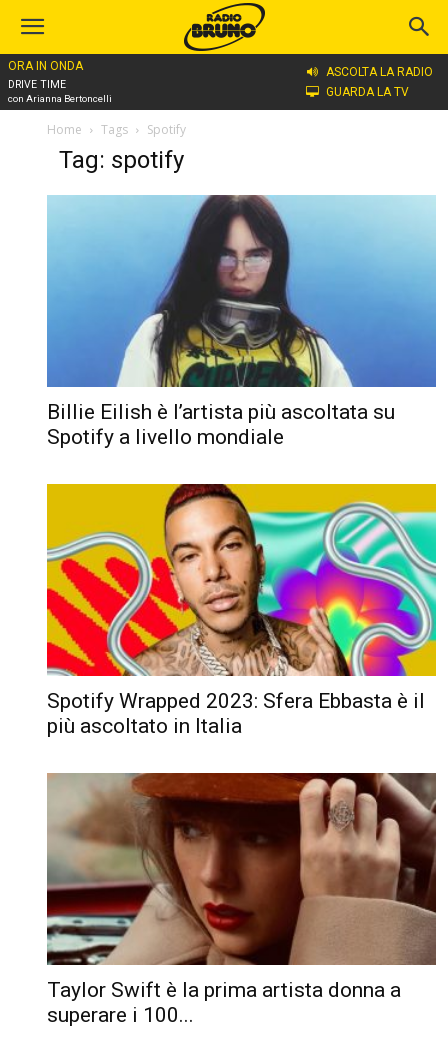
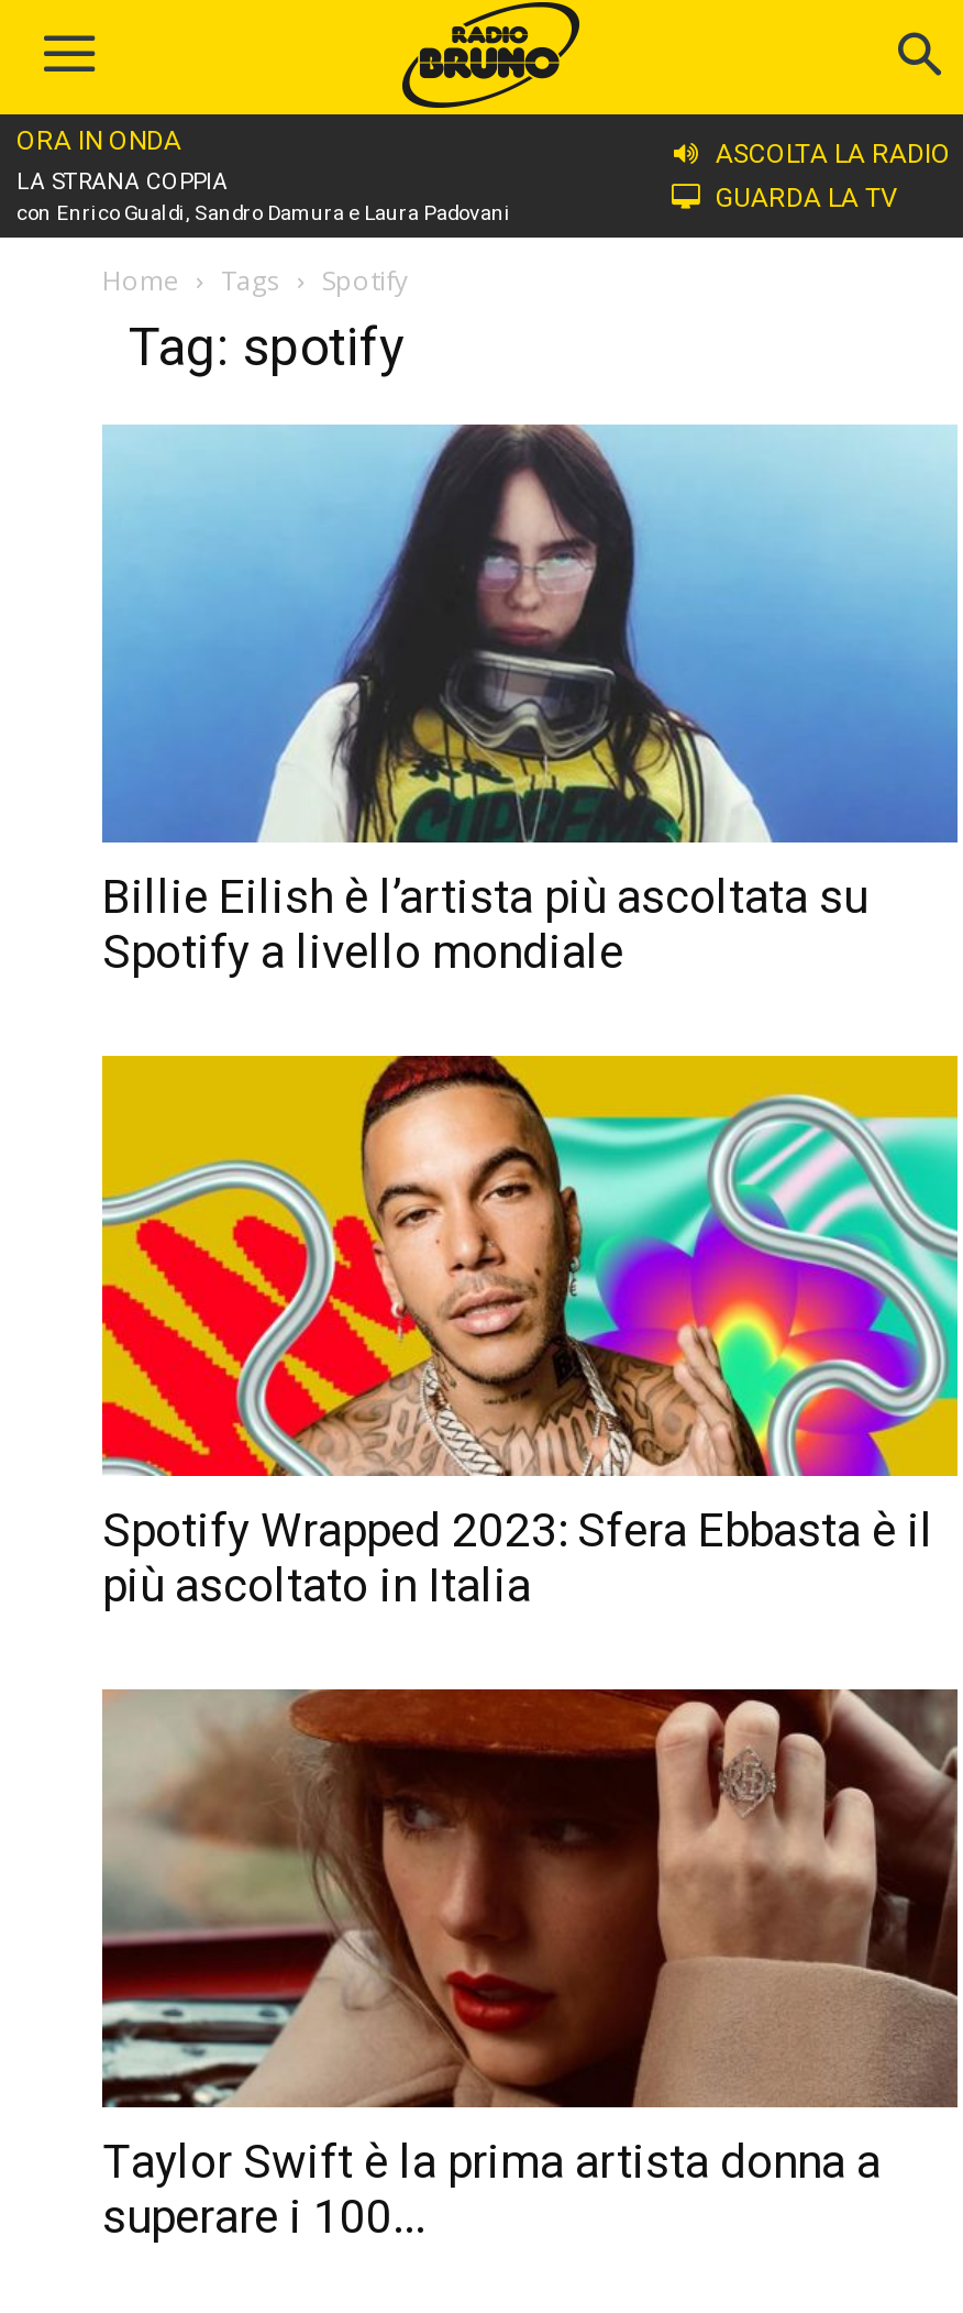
[8,78,112,104] DRIVE TIME | con Arianna Bertoncelli -> [16,167,511,224] LA STRANA COPPIA | con Enrico Gualdi, Sandro Damura e Laura Padovani

